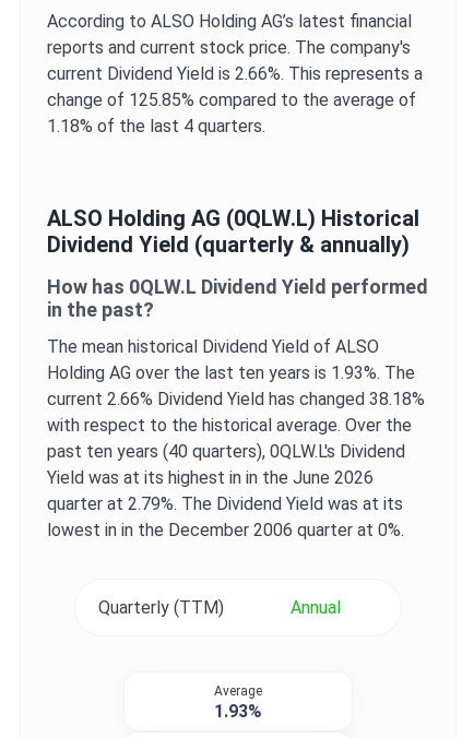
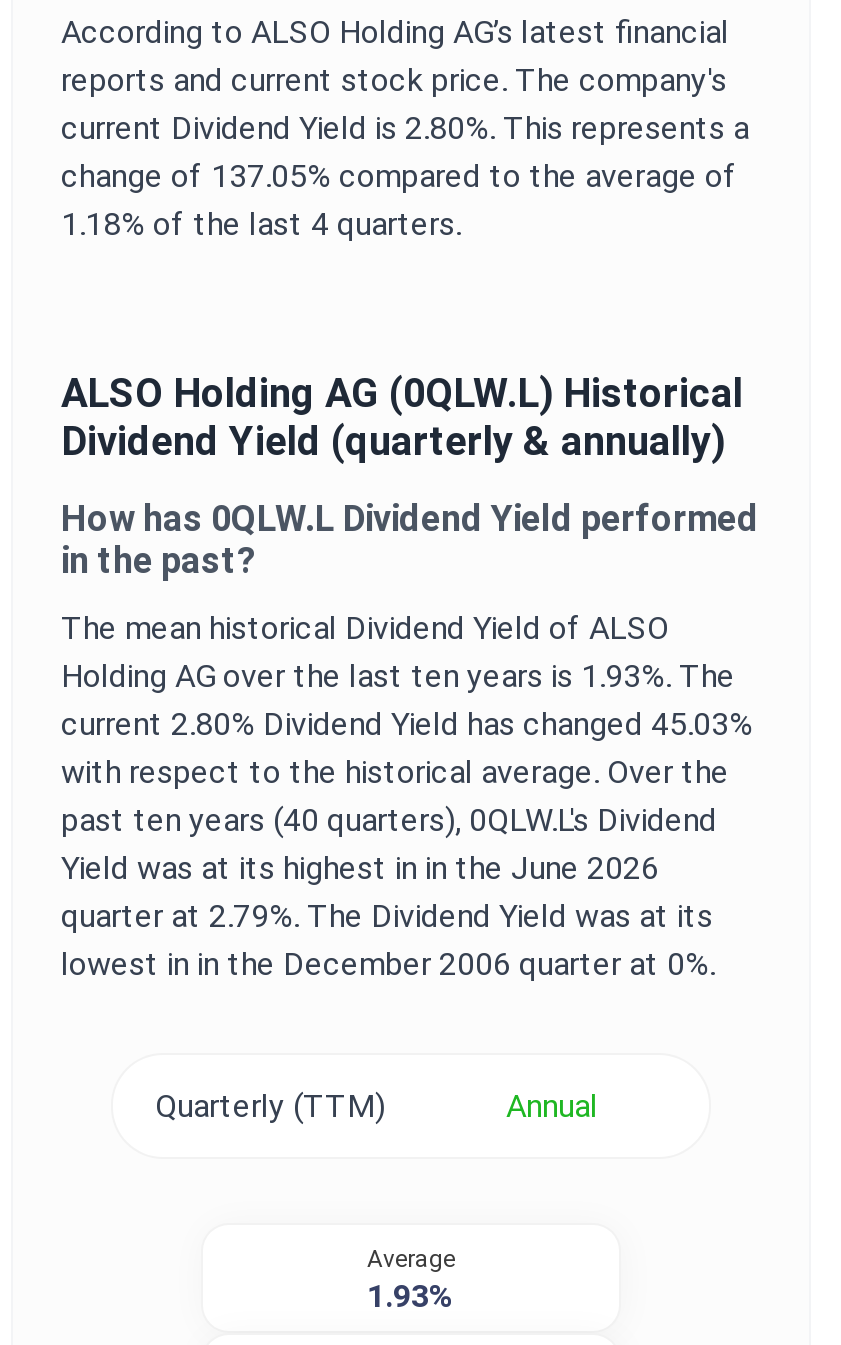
[47,63,423,84] current Dividend Yield is 2.66%. This represents a -> [61,109,749,147] current Dividend Yield is 2.80%. This represents a
[47,90,416,110] change of 125.85% compared to the average of -> [61,157,737,195] change of 137.05% compared to the average of
[47,389,425,409] current 2.66% Dividend Yield has changed 38.18% -> [61,705,753,743] current 2.80% Dividend Yield has changed 45.03%

